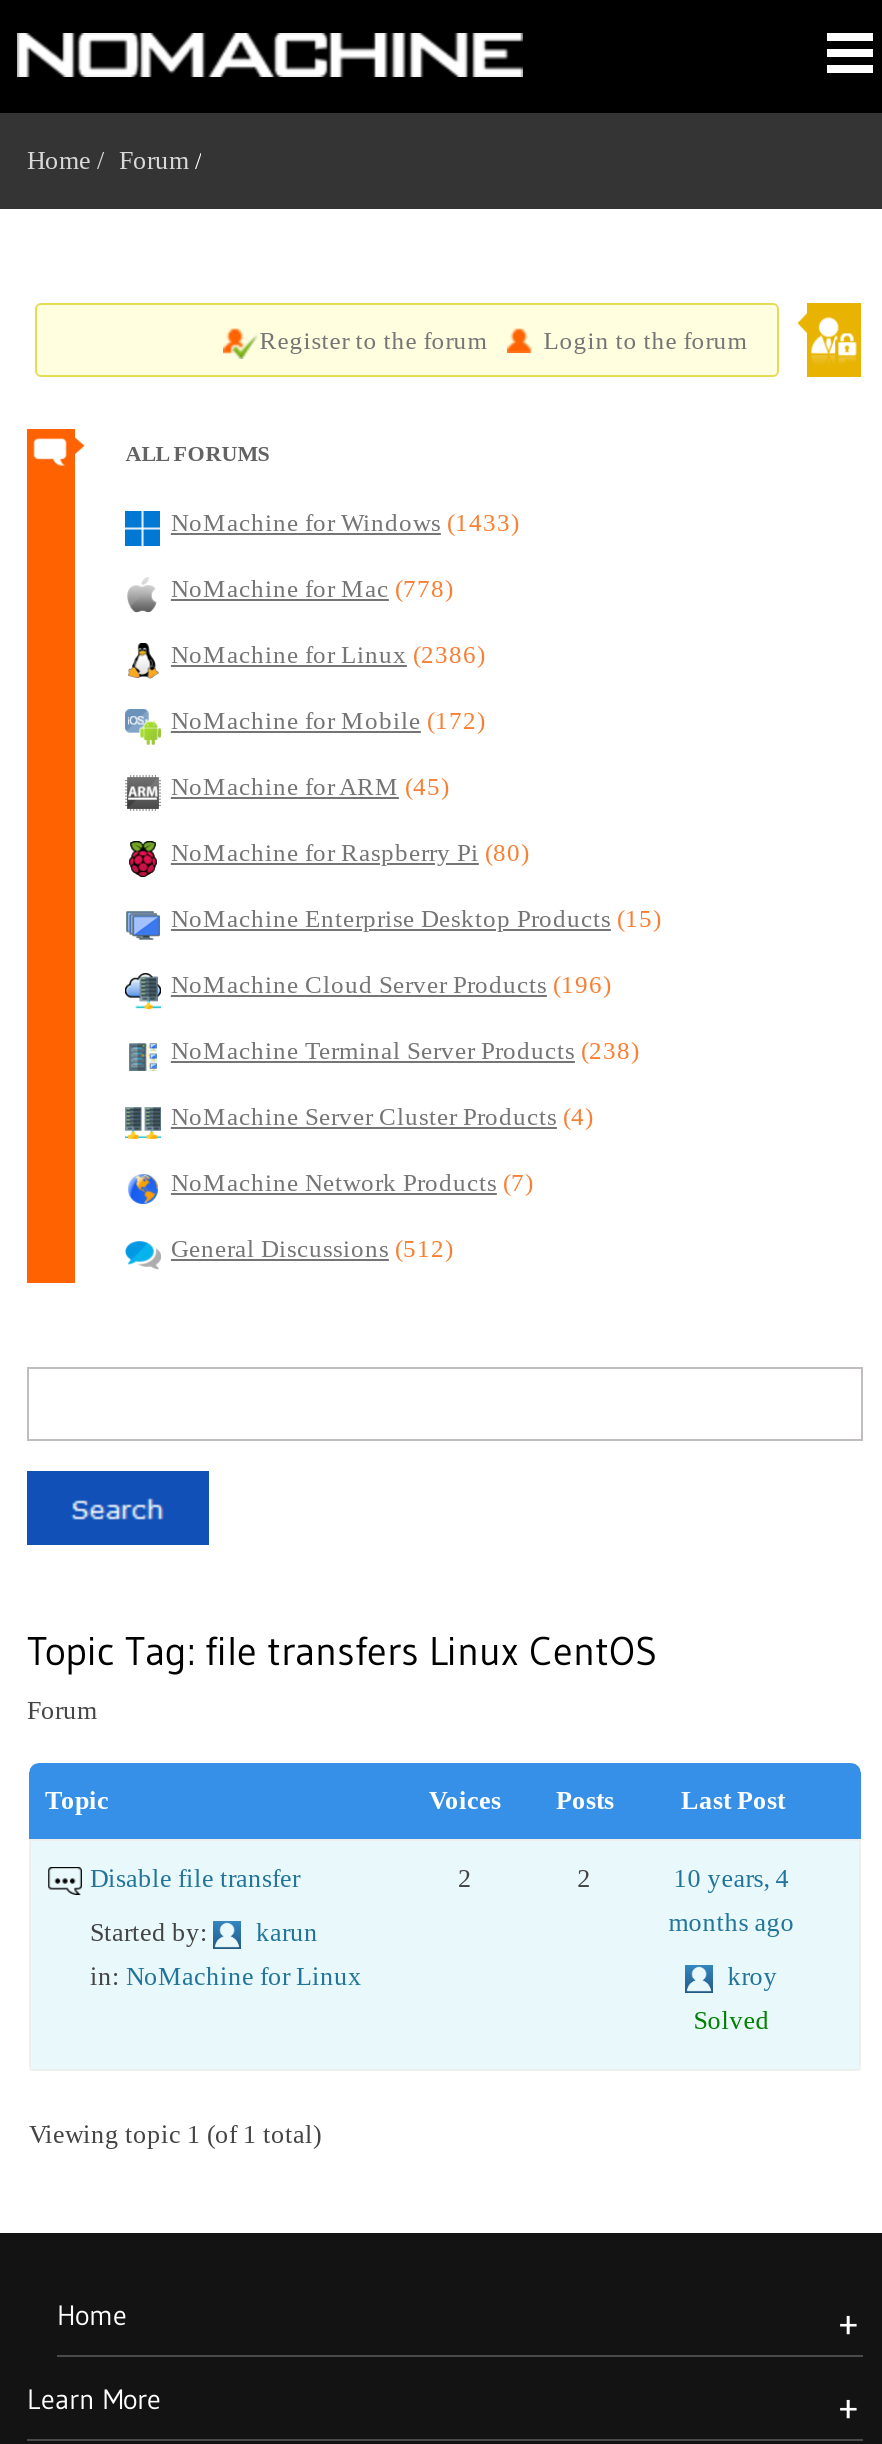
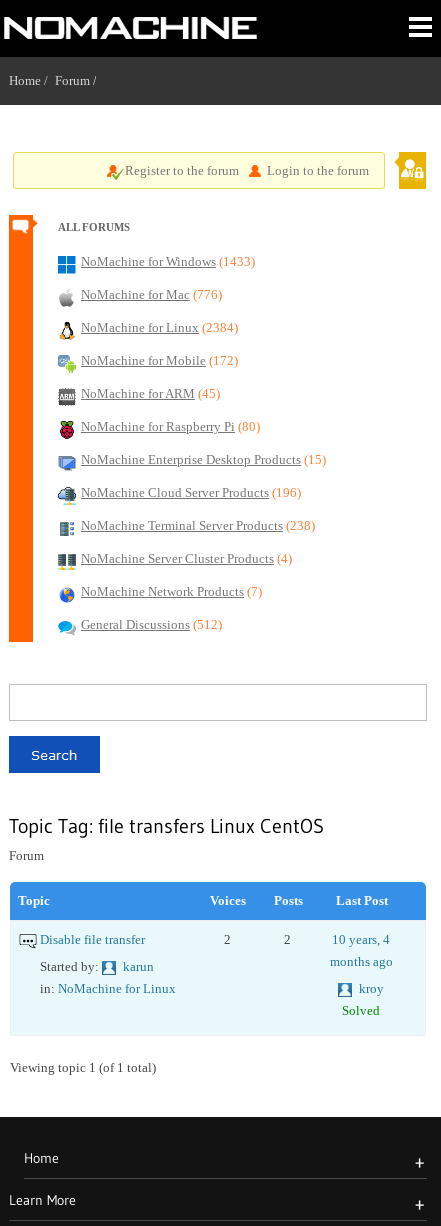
[171,575,453,603] NoMachine for Mac (778) -> [81,288,222,302] NoMachine for Mac (776)
[171,641,485,669] NoMachine for Linux (2386) -> [81,321,238,335] NoMachine for Linux (2384)

